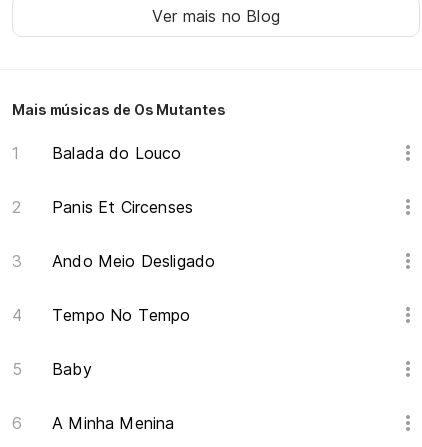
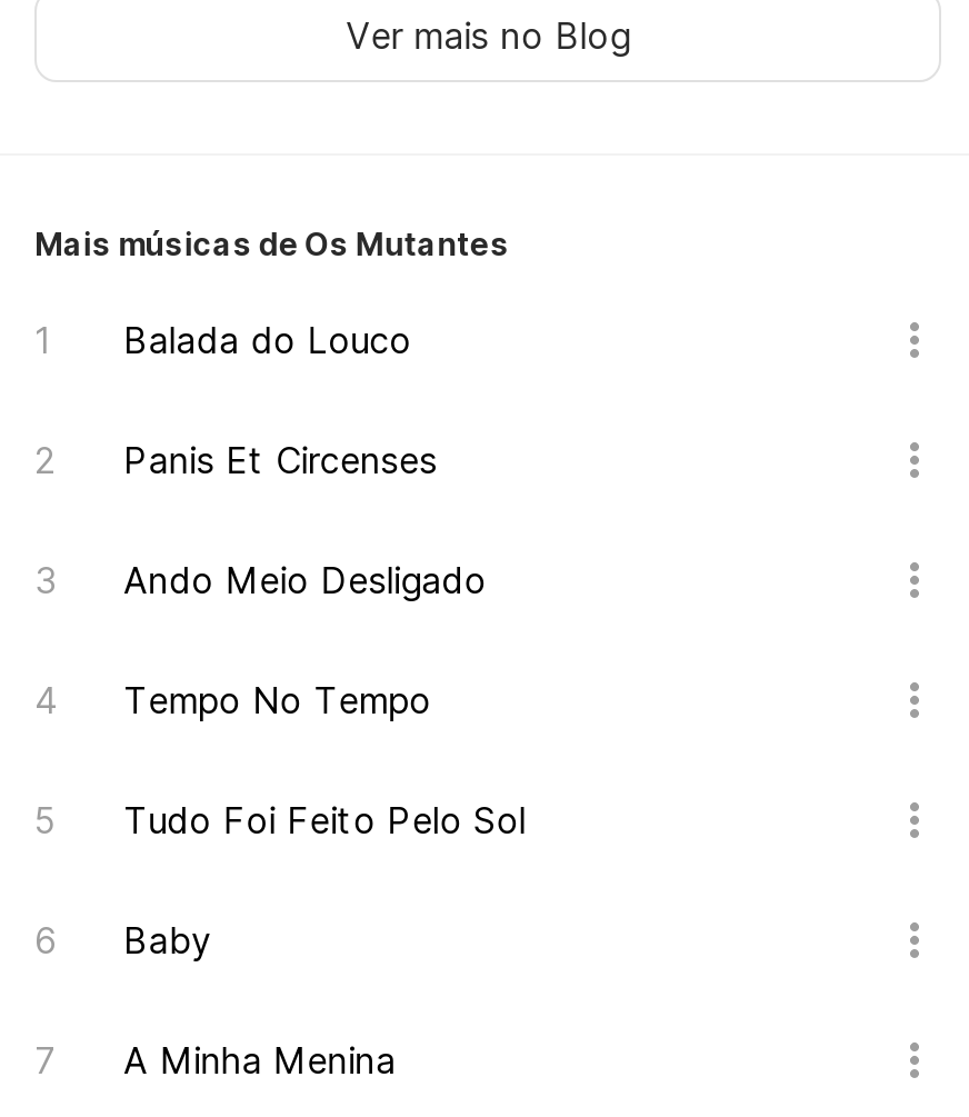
none -> [123,798,526,842] Tudo Foi Feito Pelo Sol

